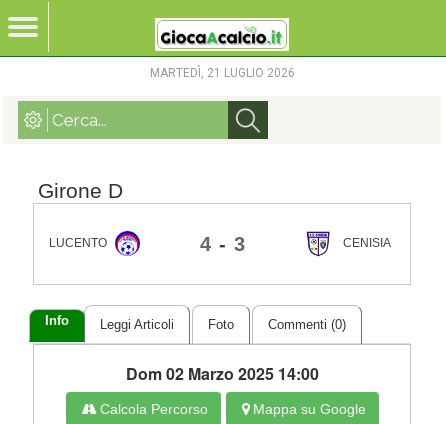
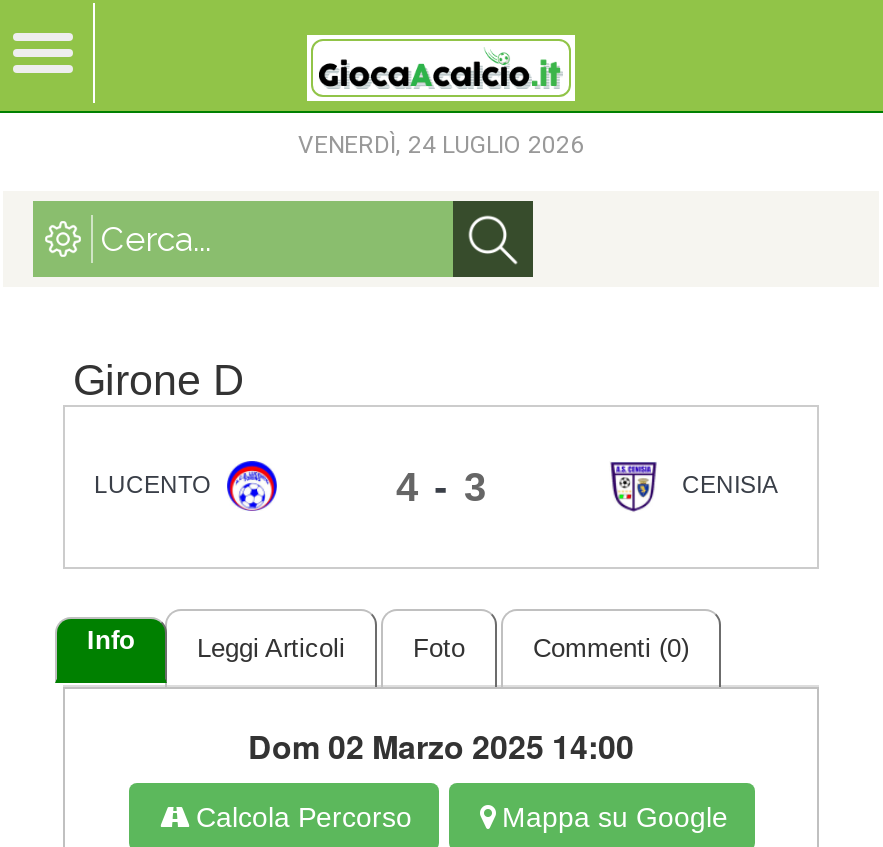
[149,66,294,80] MARTEDÌ, 21 LUGLIO 2026 -> [298,131,584,159] VENERDÌ, 24 LUGLIO 2026

